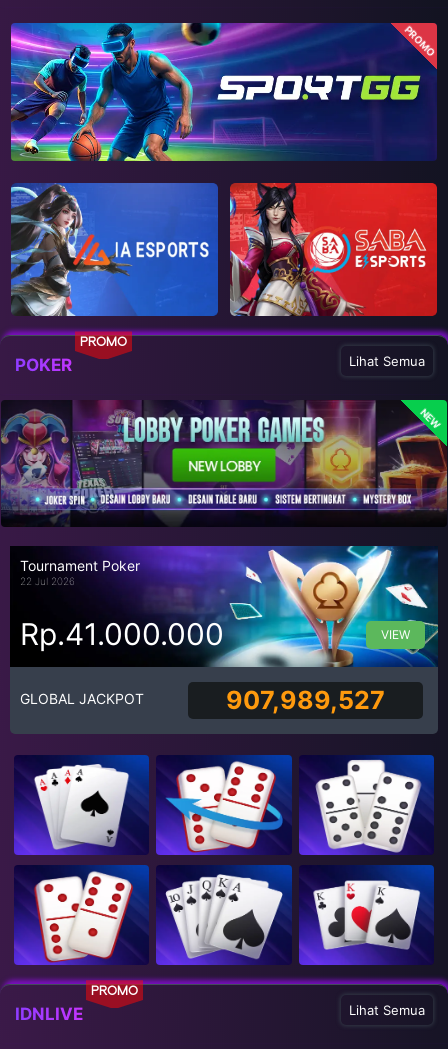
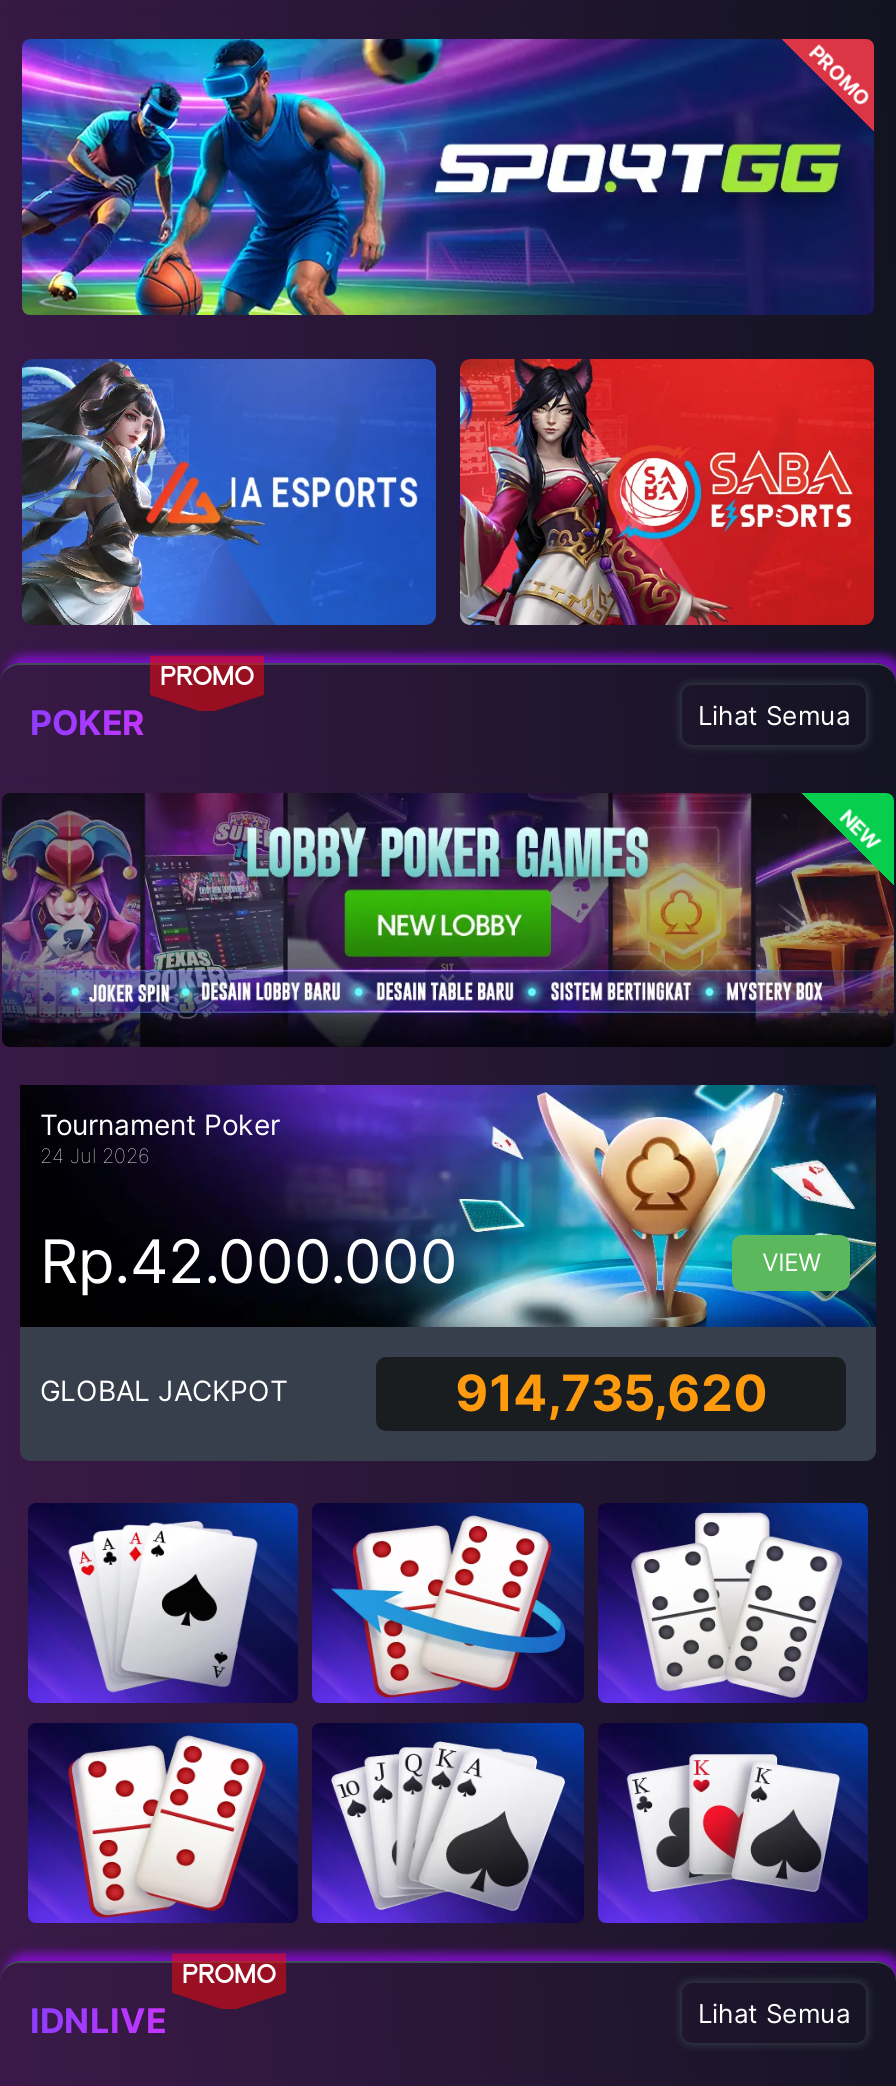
[20,575,75,587] 22 Jul 2026 -> [40,1143,150,1167] 24 Jul 2026
[20,616,224,652] Rp.41.000.000 -> [40,1225,458,1297] Rp.42.000.000
[226,685,385,715] 907,989,527 -> [455,1364,767,1424] 914,735,620

